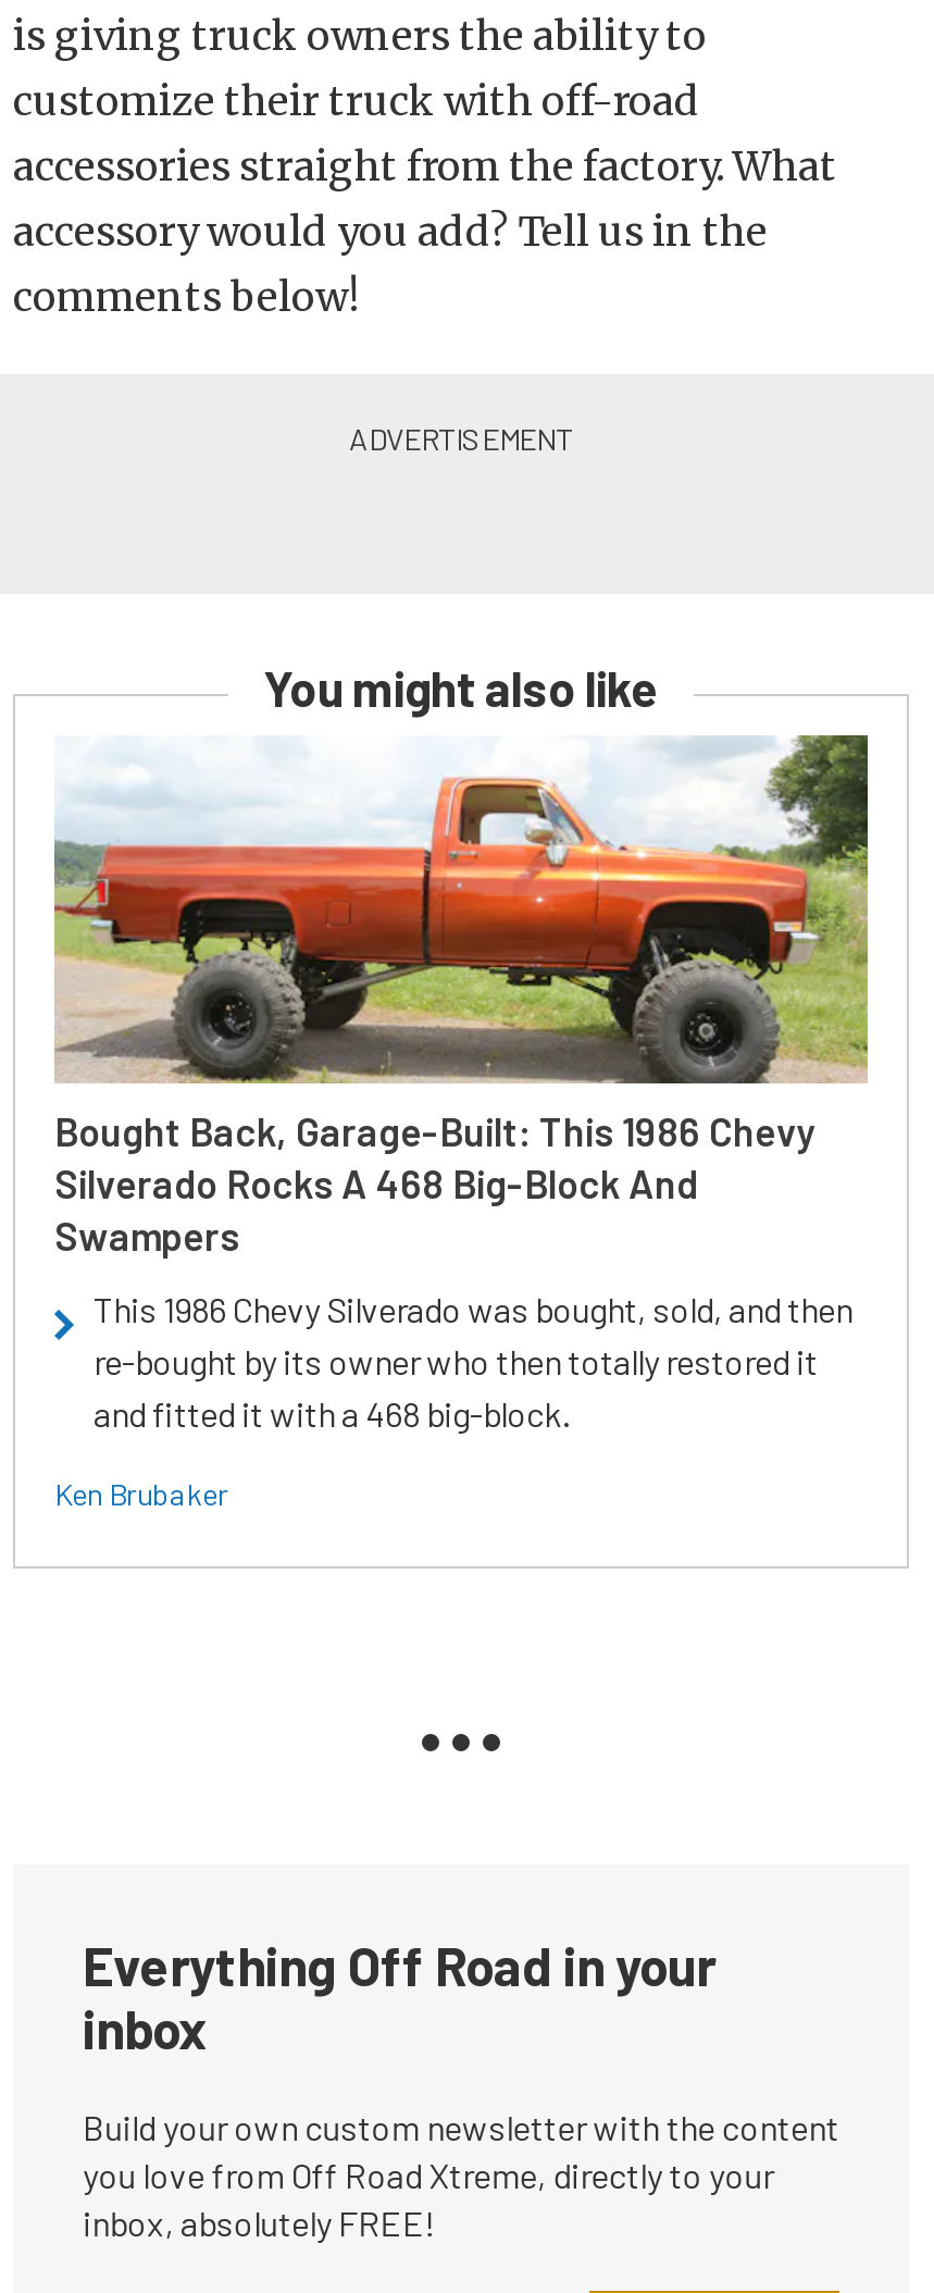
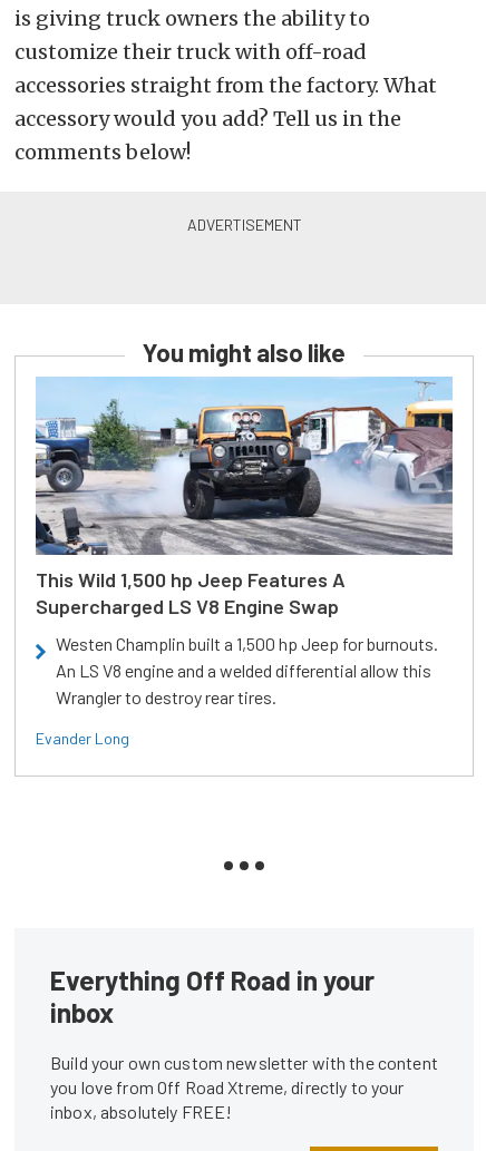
[54,733,870,1260] [image] | Bought Back, Garage-Built: This 1986 Chevy | Silverado Rocks A 468 Big-Block And | Swampers -> [35,375,454,618] [image] | This Wild 1,500 hp Jeep Features A | Supercharged LS V8 Engine Swap
[94,1288,852,1434] This 1986 Chevy Silverado was bought, sold, and then | re-bought by its owner who then totally restored it | and fitted it with a 468 big-block. -> [56,633,438,708] Westen Champlin built a 1,500 hp Jeep for burnouts. | An LS V8 engine and a welded differential allow this | Wrangler to destroy rear tires.
[54,1475,228,1512] Ken Brubaker -> [36,729,129,748] Evander Long

